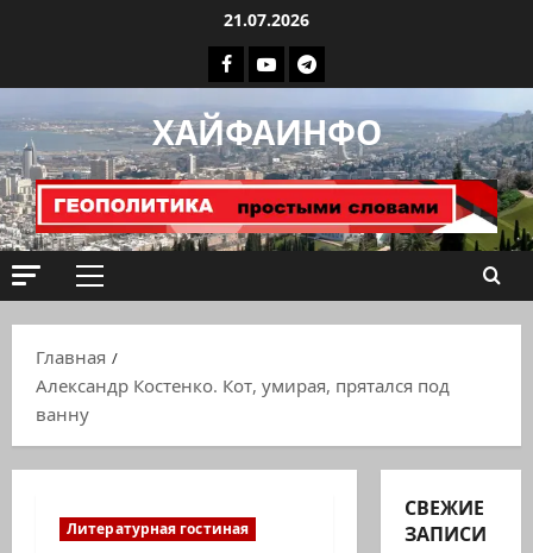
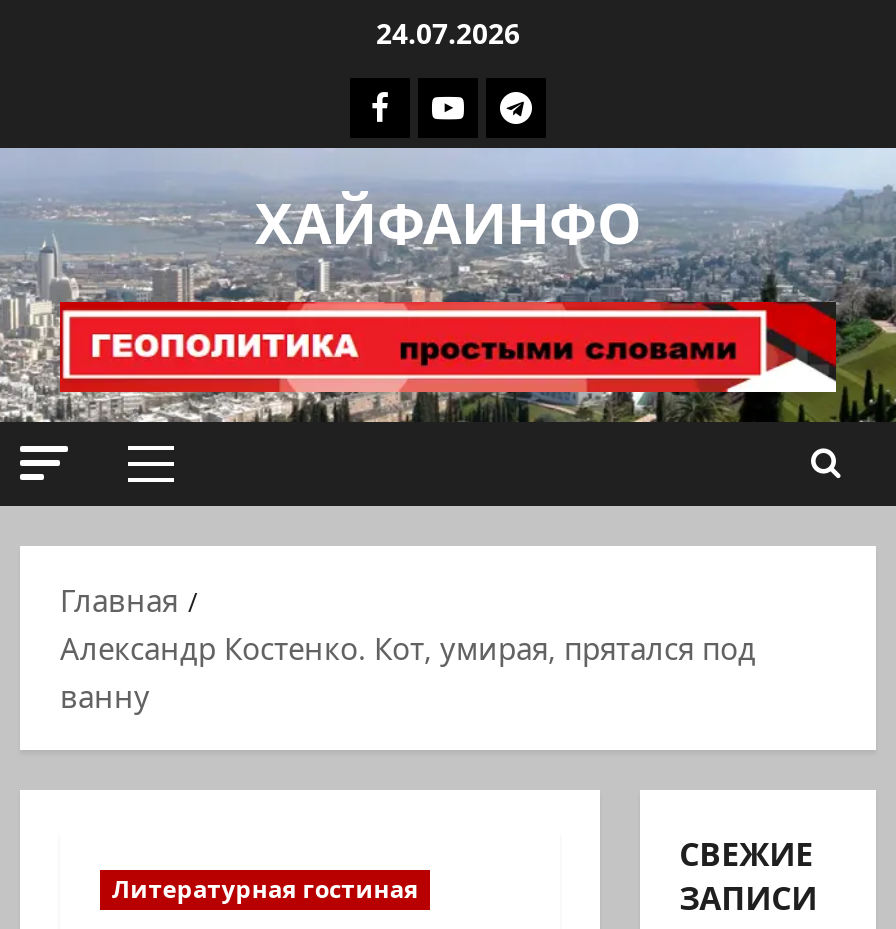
[224,8,309,31] 21.07.2026 -> [376,14,520,52] 24.07.2026

